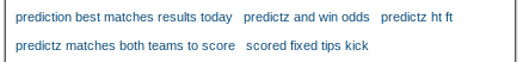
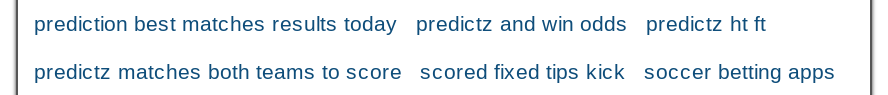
none -> [644,59,836,83] soccer betting apps

